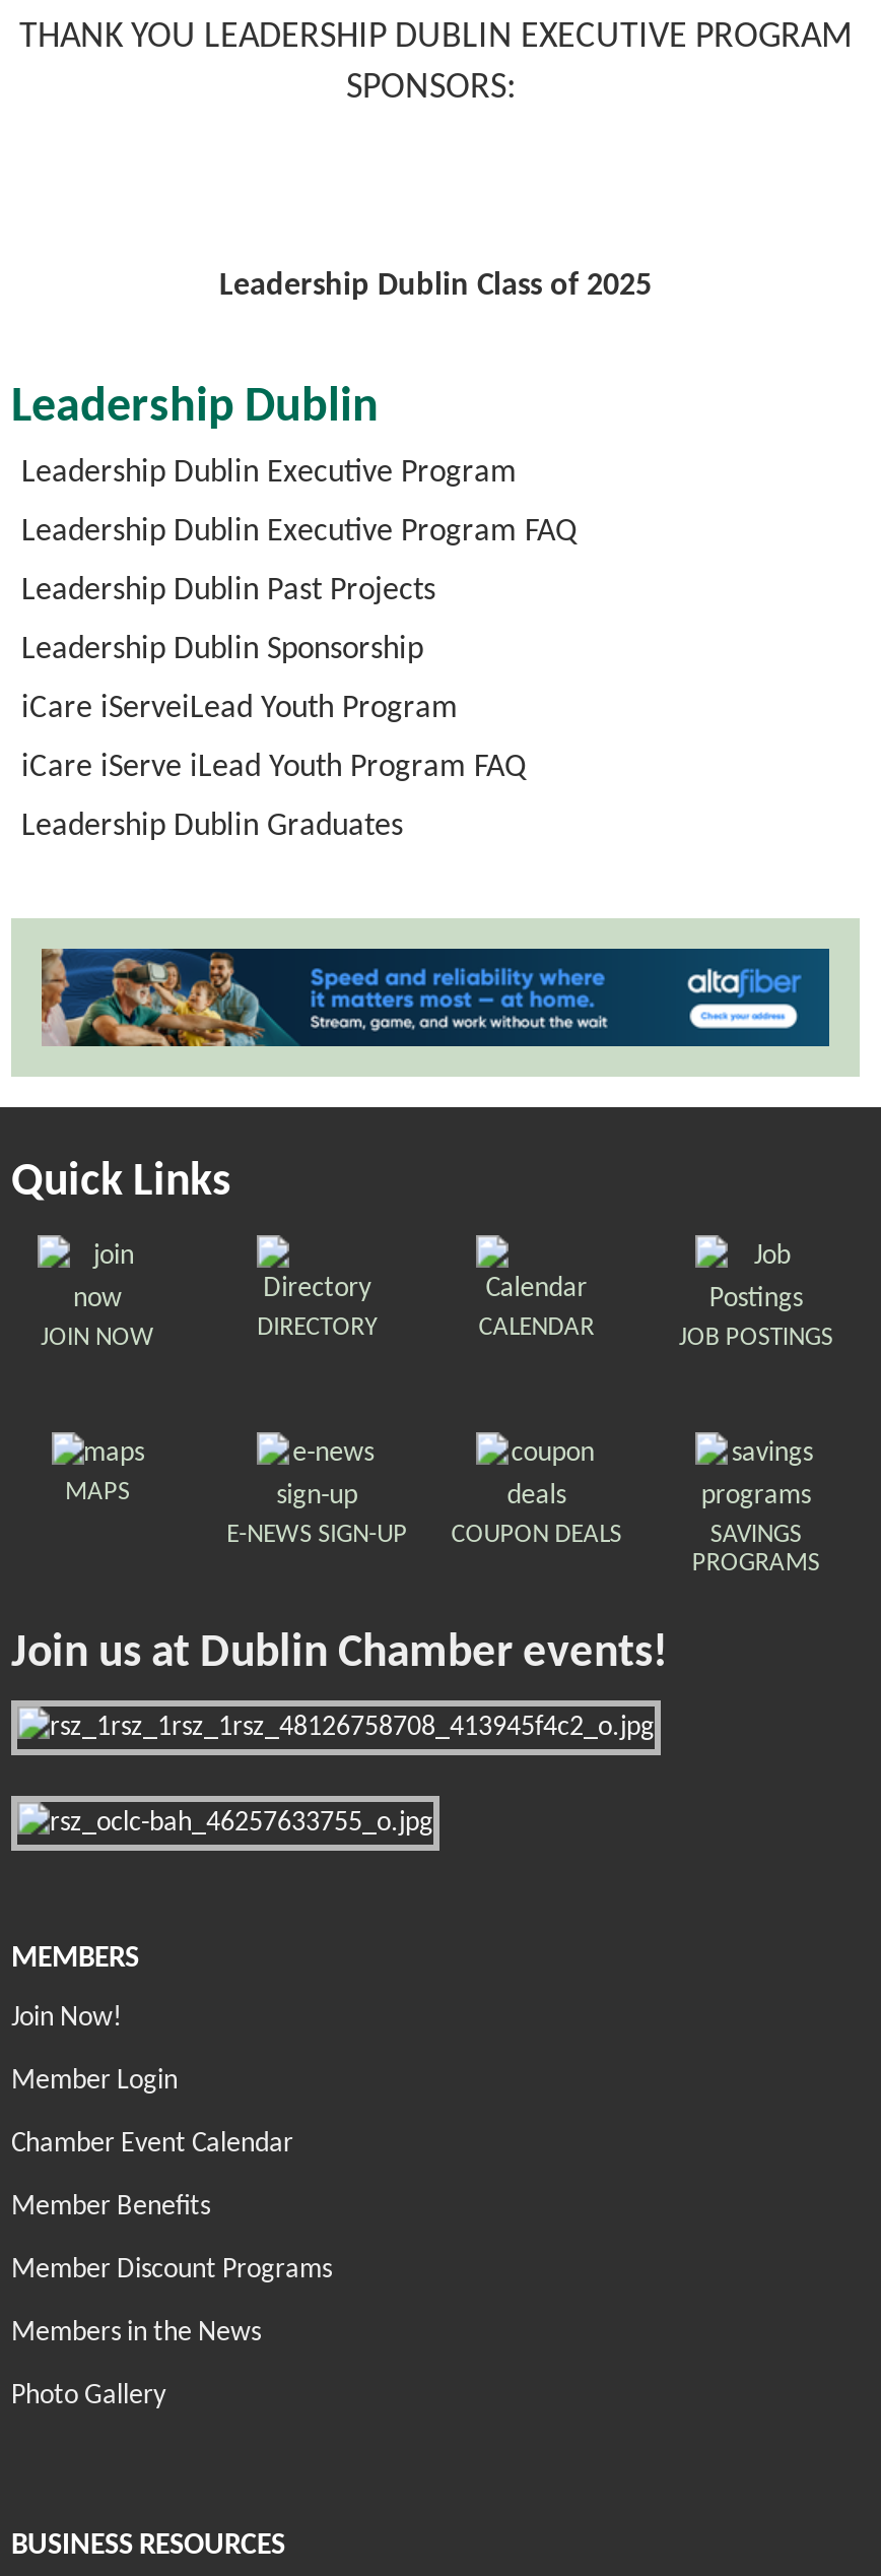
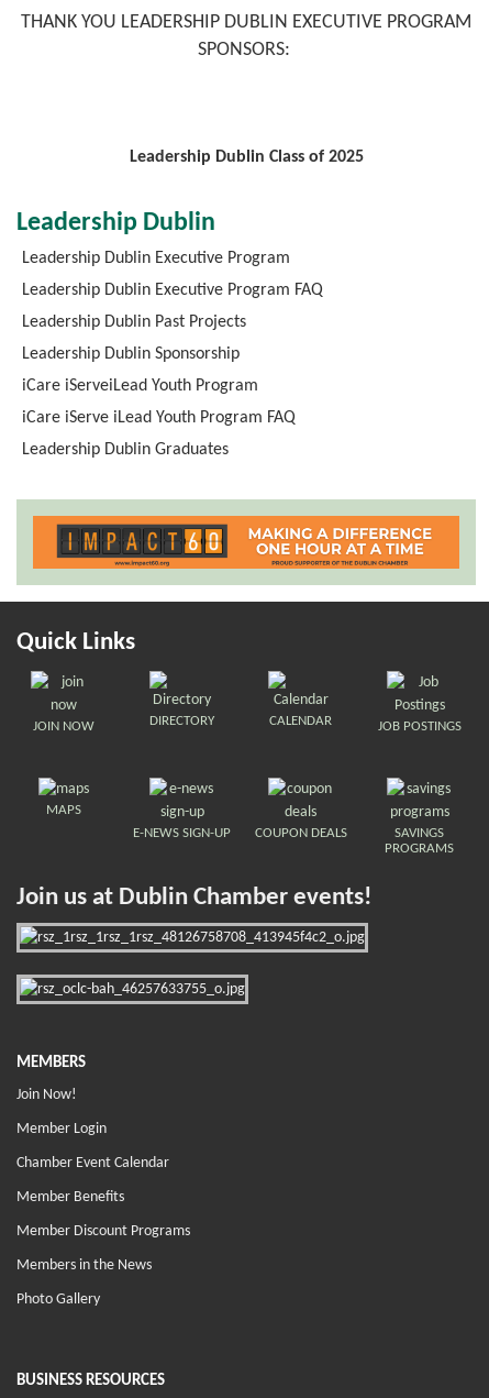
[40,947,831,1048] [image] -> [32,515,460,570] [image]

